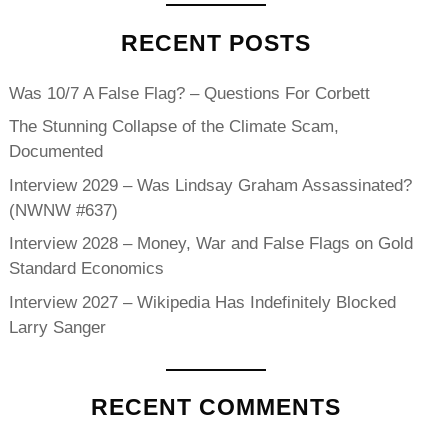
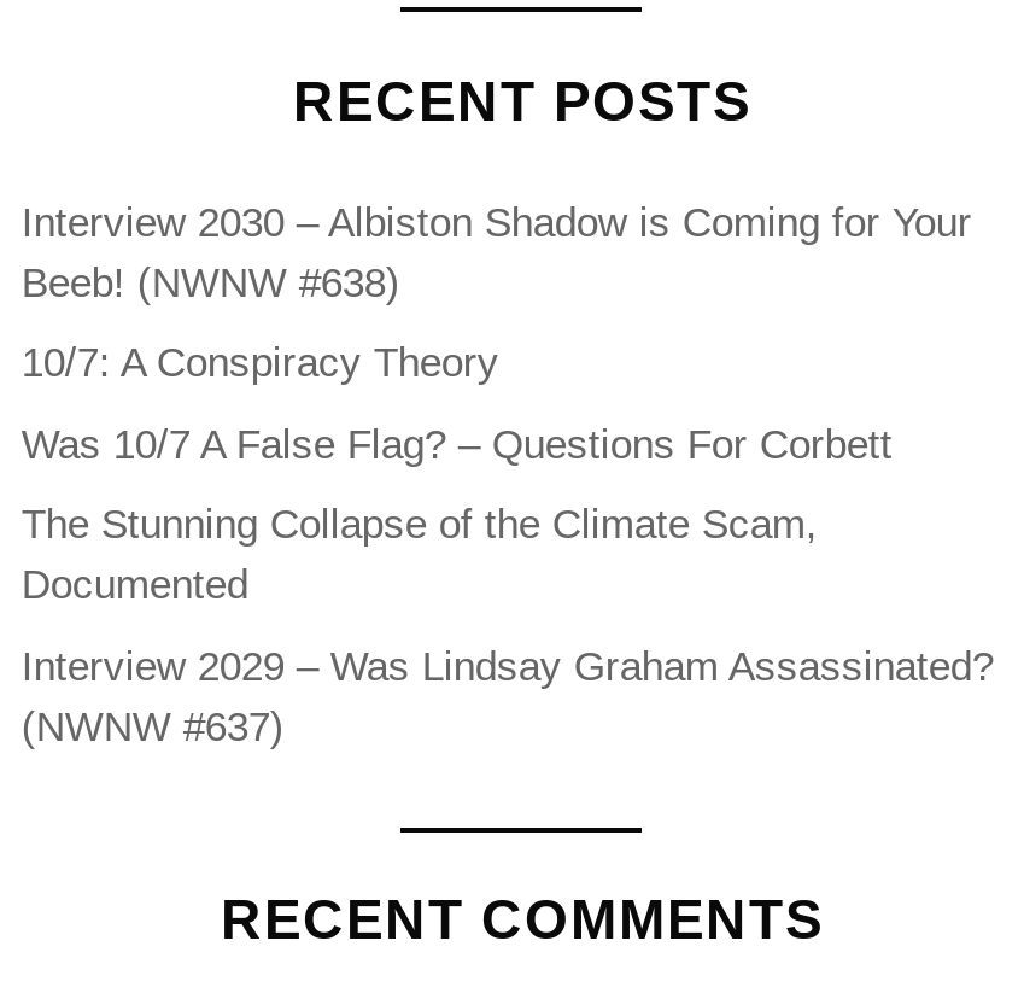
none -> [21,199,972,386] Interview 2030 – Albiston Shadow is Coming for Your | Beeb! (NWNW #638) | 10/7: A Conspiracy Theory
moved [9,83,412,219] -> [21,421,994,749]: Was 10/7 A False Flag? – Questions For Corbett | The Stunning Collapse of the Climate Scam, | Documented | Interview 2029 – Was Lindsay Graham Assassinated? | (NWNW #637)
[9,234,413,336] Interview 2028 – Money, War and False Flags on Gold | Standard Economics | Interview 2027 – Wikipedia Has Indefinitely Blocked | Larry Sanger -> none

